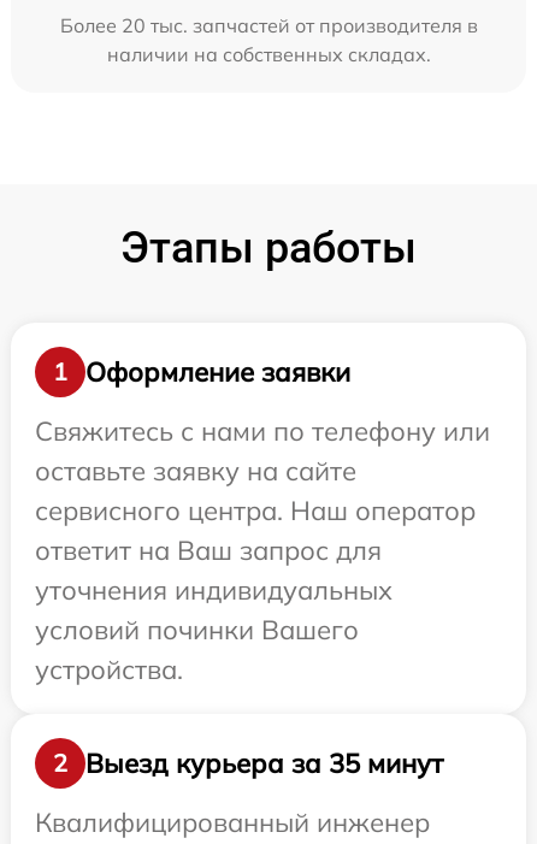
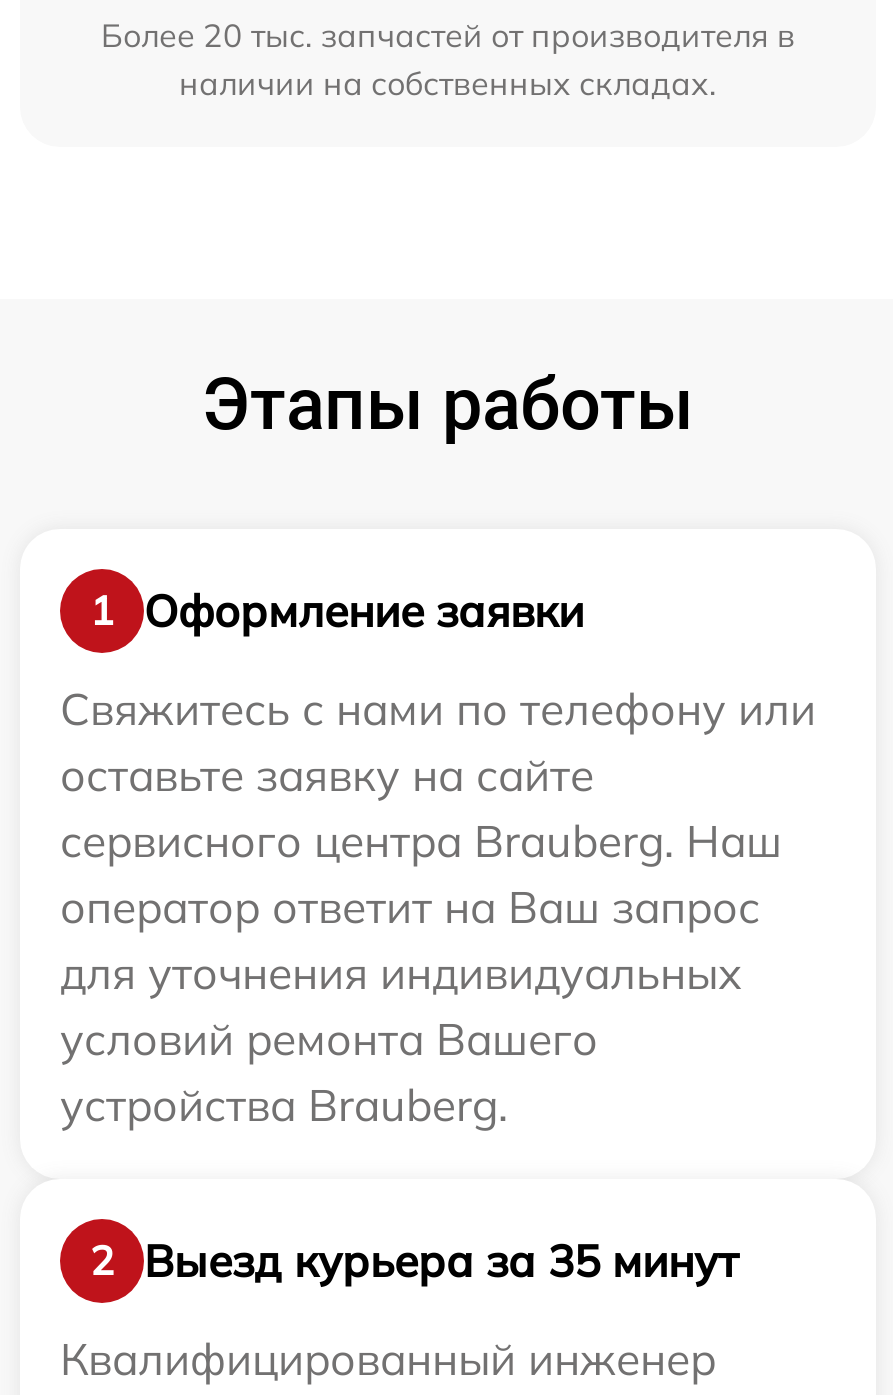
[35,494,476,687] сервисного центра. Наш оператор | ответит на Ваш запрос для | уточнения индивидуальных | условий починки Вашего | устройства. -> [60,814,782,1134] сервисного центра Brauberg. Наш | оператор ответит на Ваш запрос | для уточнения индивидуальных | условий ремонта Вашего | устройства Brauberg.

